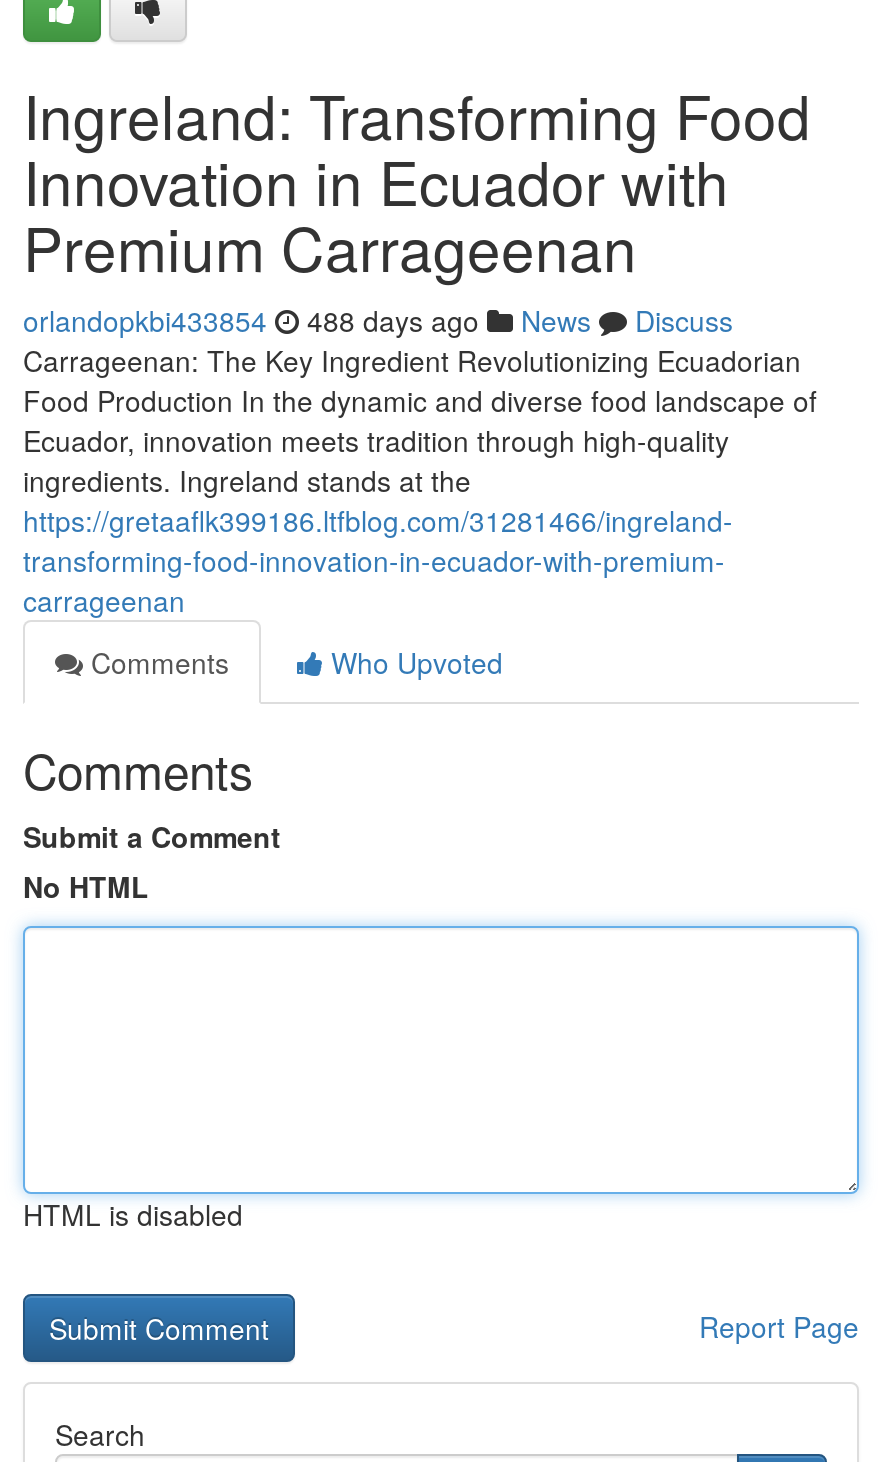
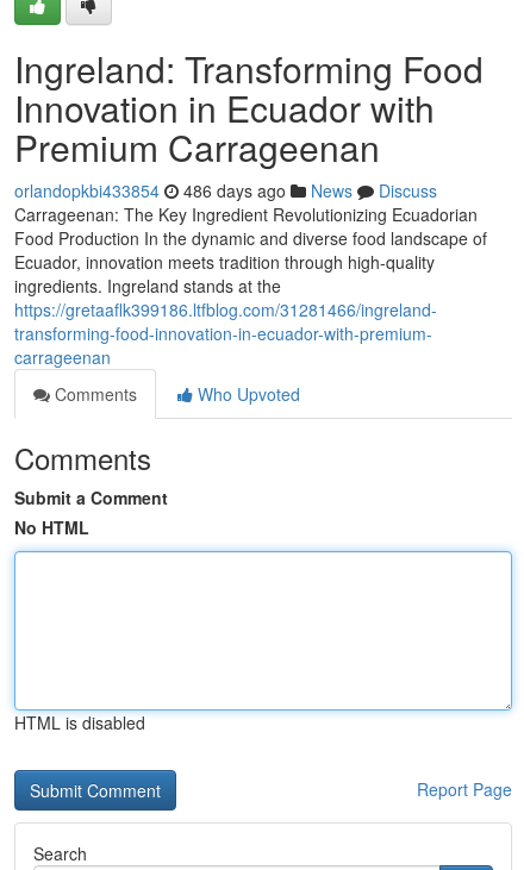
[23,300,733,340] orlandopkbi433854 488 days ago News Discuss -> [14,179,437,202] orlandopkbi433854 486 days ago News Discuss

